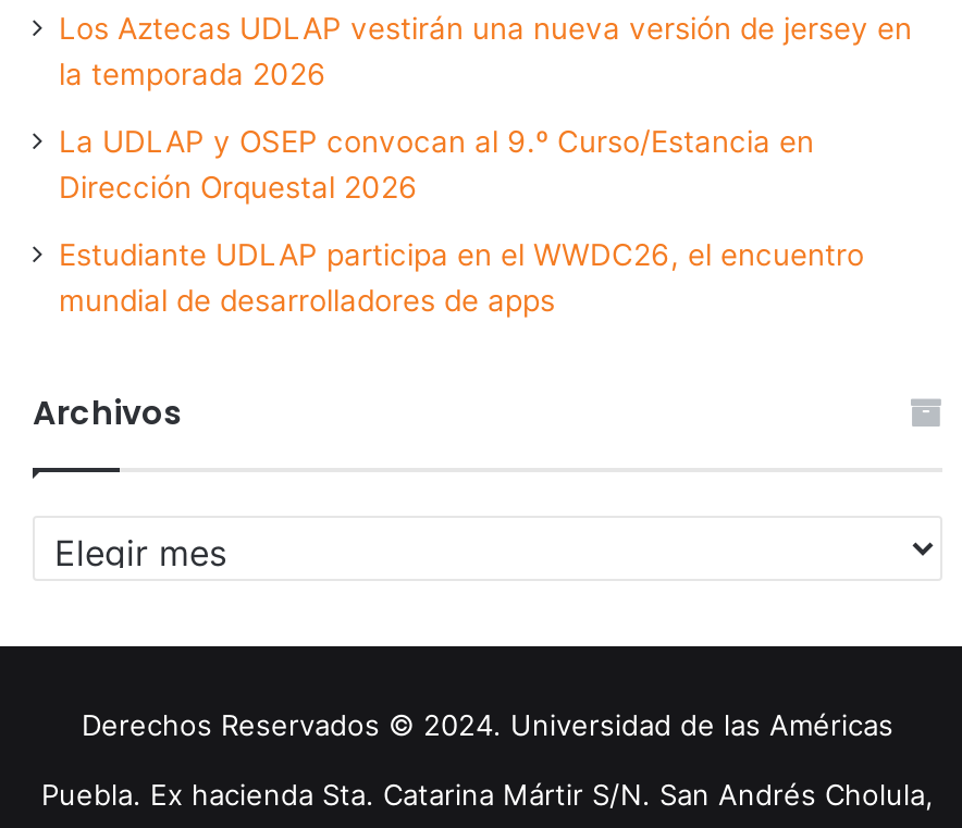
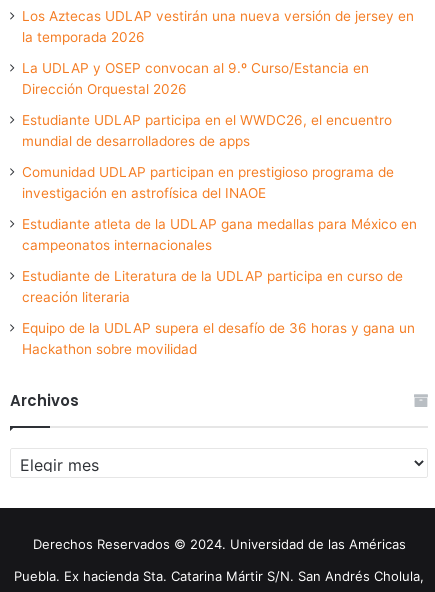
none -> [22,164,417,357] Comunidad UDLAP participan en prestigioso programa de | investigación en astrofísica del INAOE | Estudiante atleta de la UDLAP gana medallas para México en | campeonatos internacionales | Estudiante de Literatura de la UDLAP participa en curso de | creación literaria | Equipo de la UDLAP supera el desafío de 36 horas y gana un | Hackathon sobre movilidad

